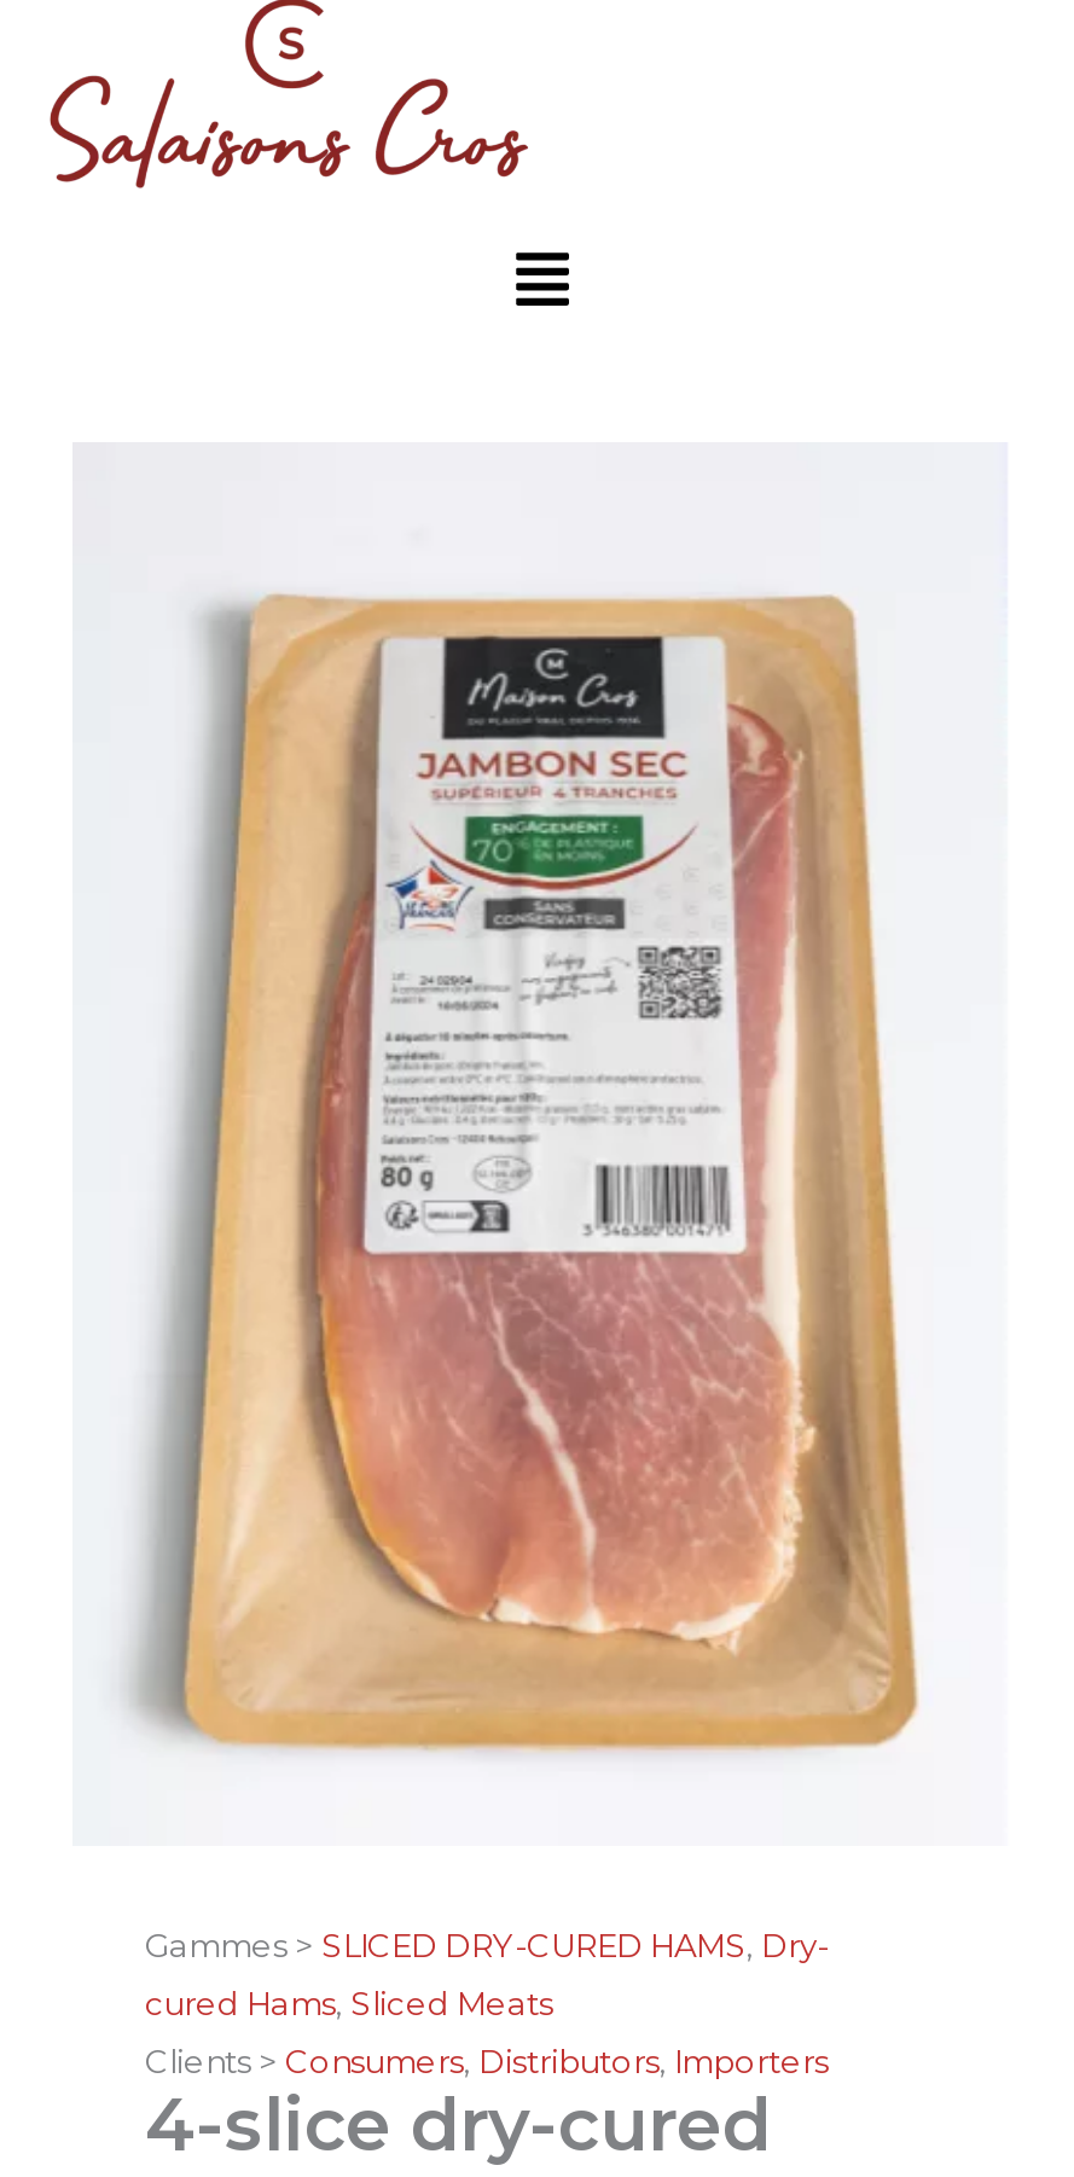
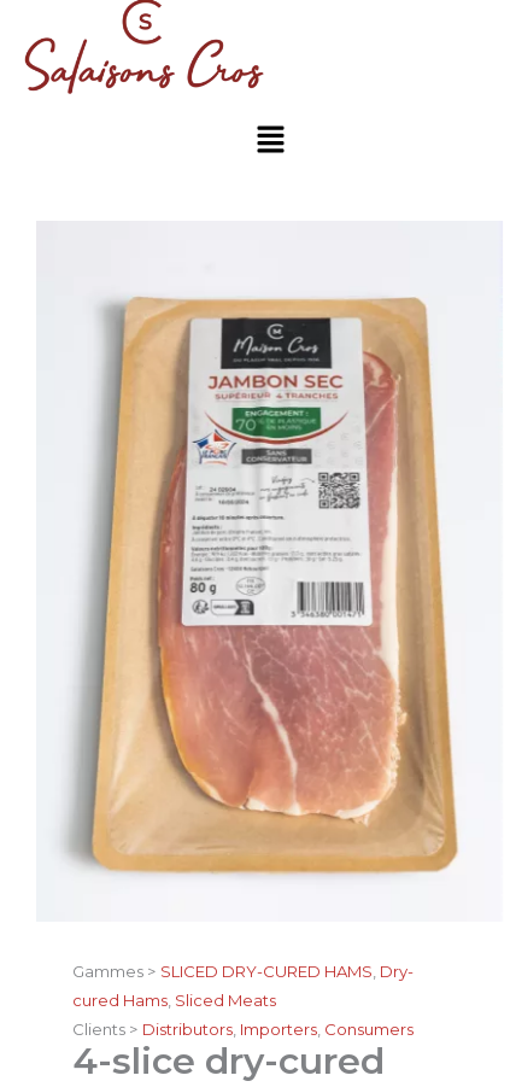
[145,2041,829,2080] Clients > Consumers, Distributors, Importers -> [72,1019,414,1039] Clients > Distributors, Importers, Consumers

